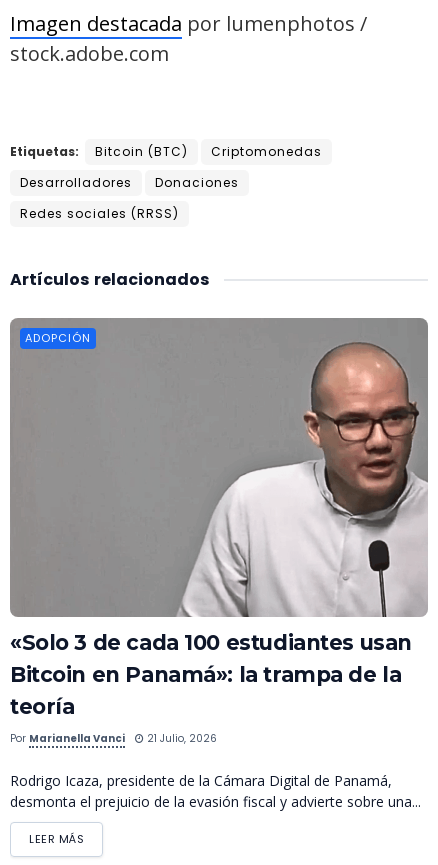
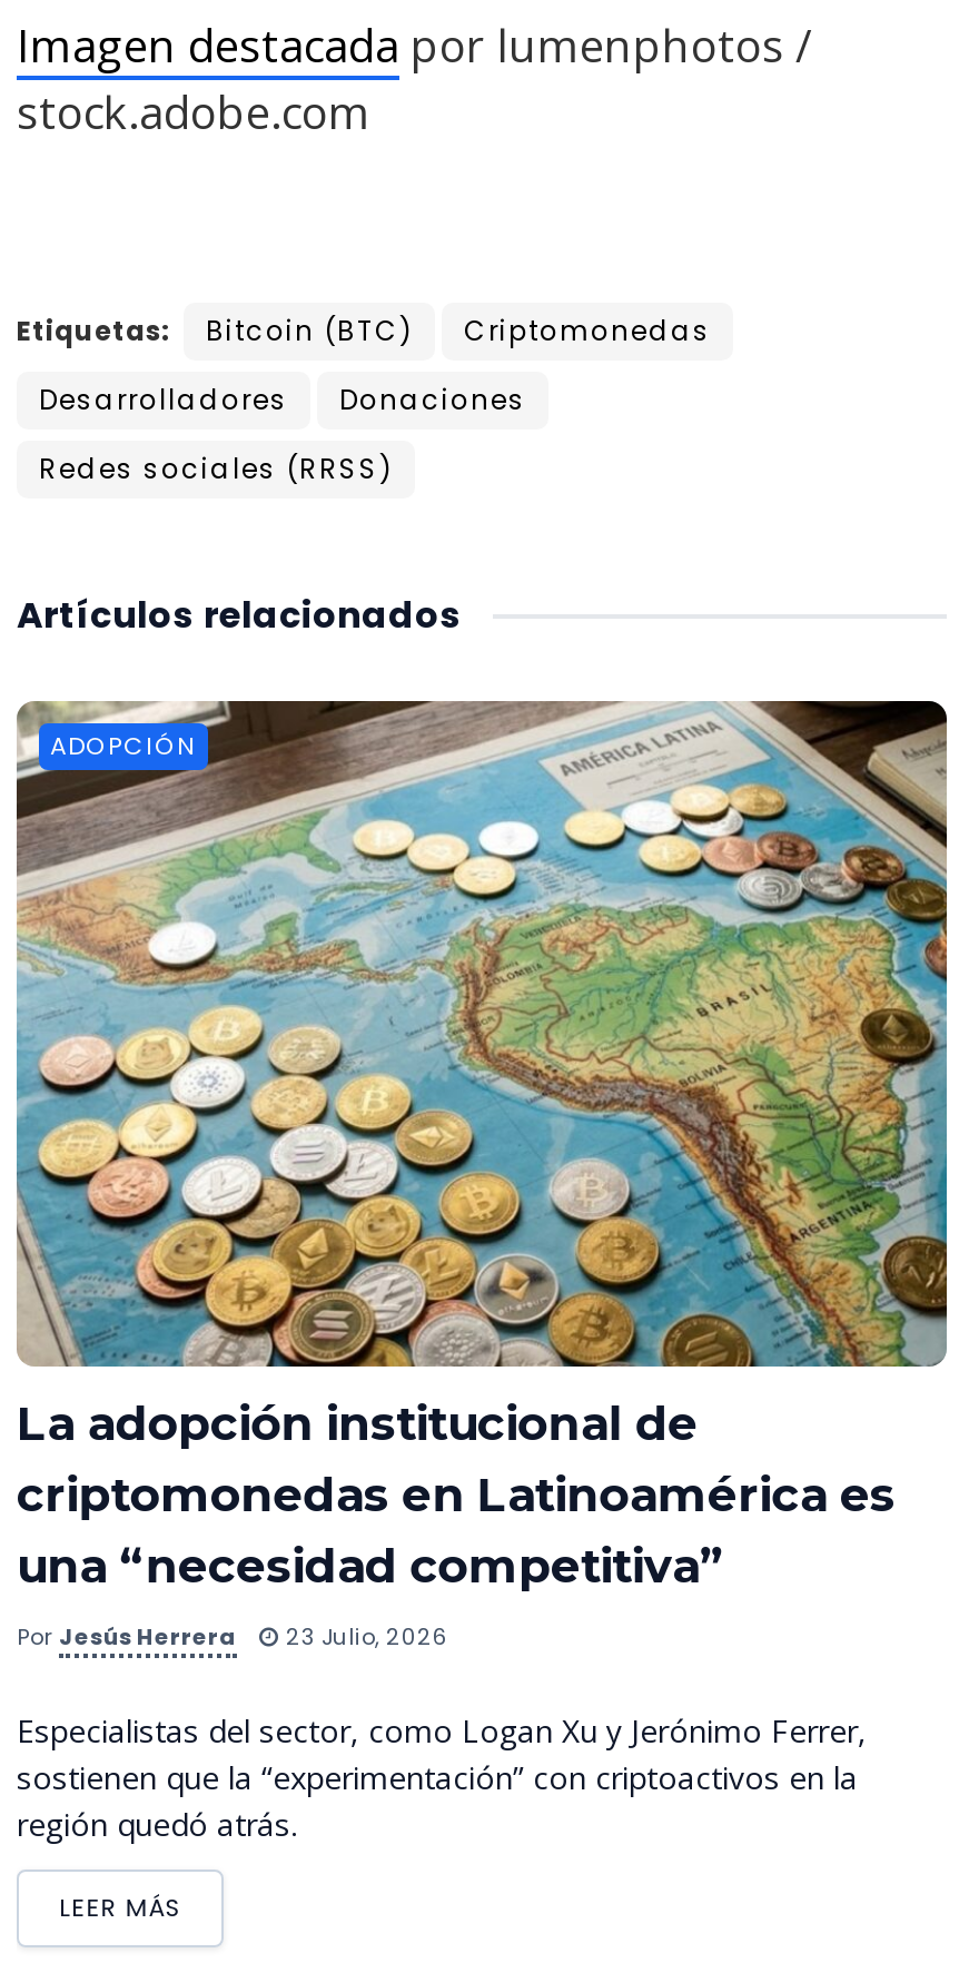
[10,318,428,719] [image] | «Solo 3 de cada 100 estudiantes usan | Bitcoin en Panamá»: la trampa de la | teoría -> [17,699,949,1594] [image] | La adopción institucional de | criptomonedas en Latinoamérica es | una “necesidad competitiva”
[10,731,217,746] Por Marianella Vanci | 21 Julio, 2026 -> [17,1620,448,1654] Por Jesús Herrera | 23 Julio, 2026
[10,771,421,811] Rodrigo Icaza, presidente de la Cámara Digital de Panamá, | desmonta el prejuicio de la evasión fiscal y advierte sobre una... -> [17,1709,867,1845] Especialistas del sector, como Logan Xu y Jerónimo Ferrer, | sostienen que la “experimentación” con criptoactivos en la | región quedó atrás.

